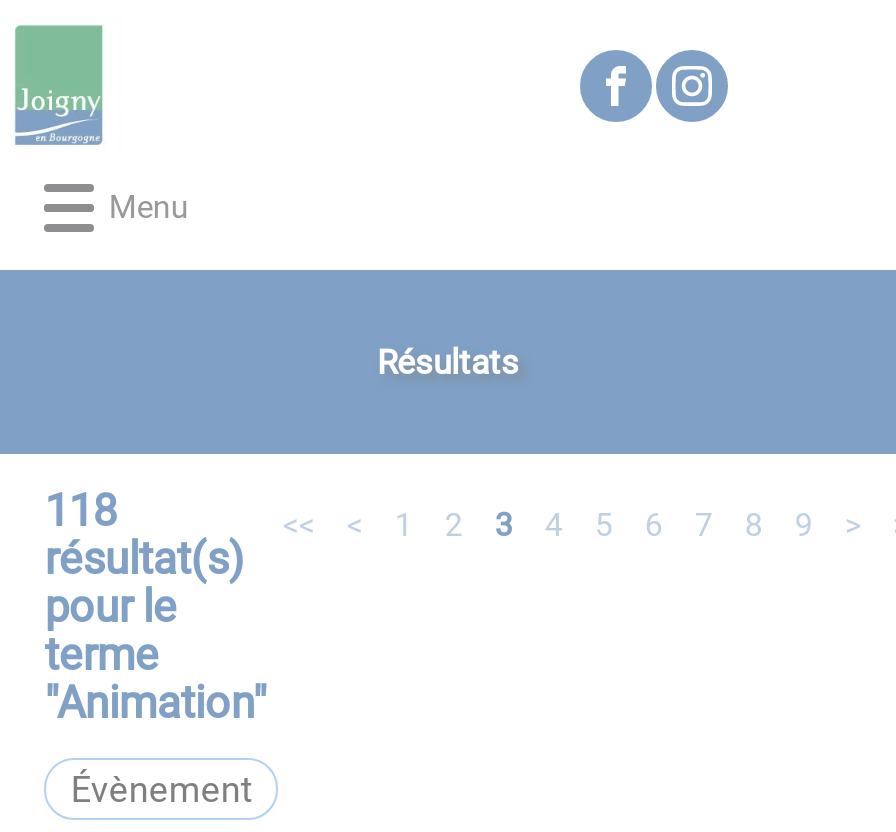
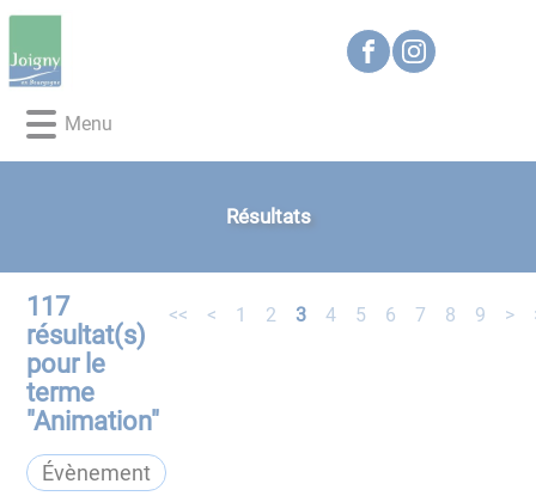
[45,484,117,536] 118 -> [27,290,70,321] 117

